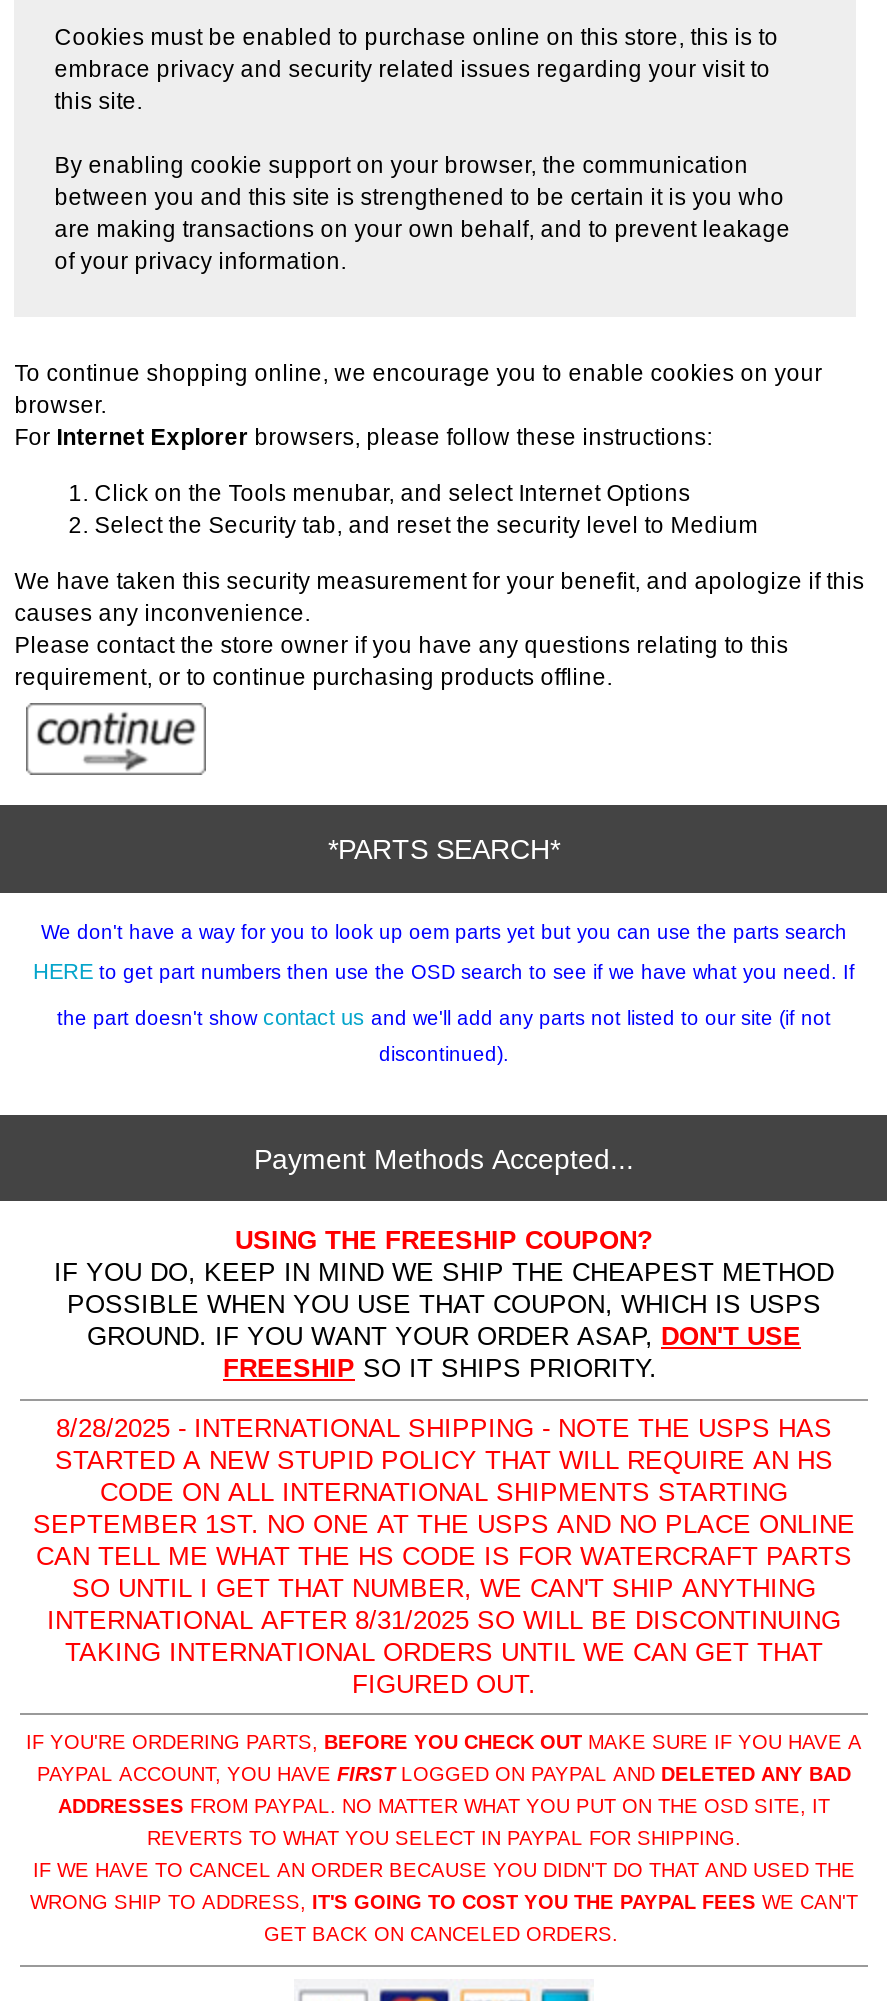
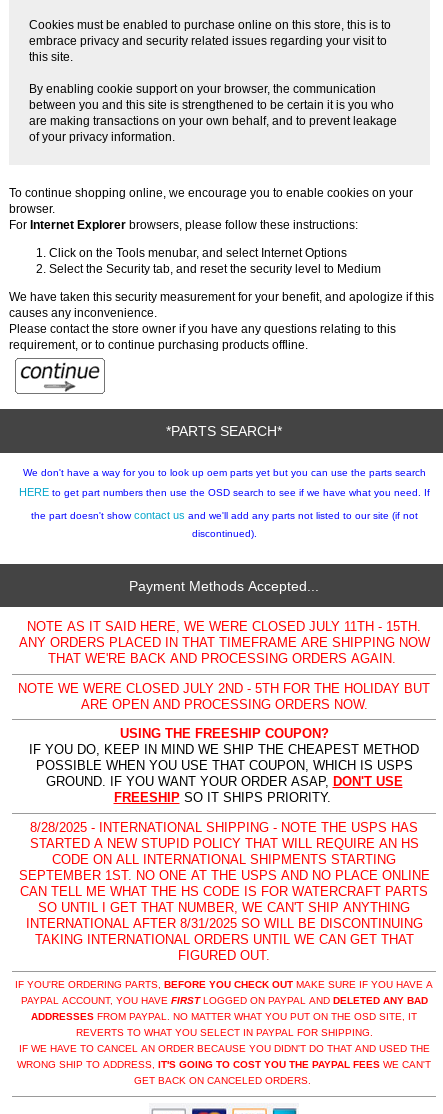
none -> [18,619,430,712] NOTE AS IT SAID HERE, WE WERE CLOSED JULY 11TH - 15TH. | ANY ORDERS PLACED IN THAT TIMEFRAME ARE SHIPPING NOW | THAT WE'RE BACK AND PROCESSING ORDERS AGAIN. | NOTE WE WERE CLOSED JULY 2ND - 5TH FOR THE HOLIDAY BUT | ARE OPEN AND PROCESSING ORDERS NOW.

